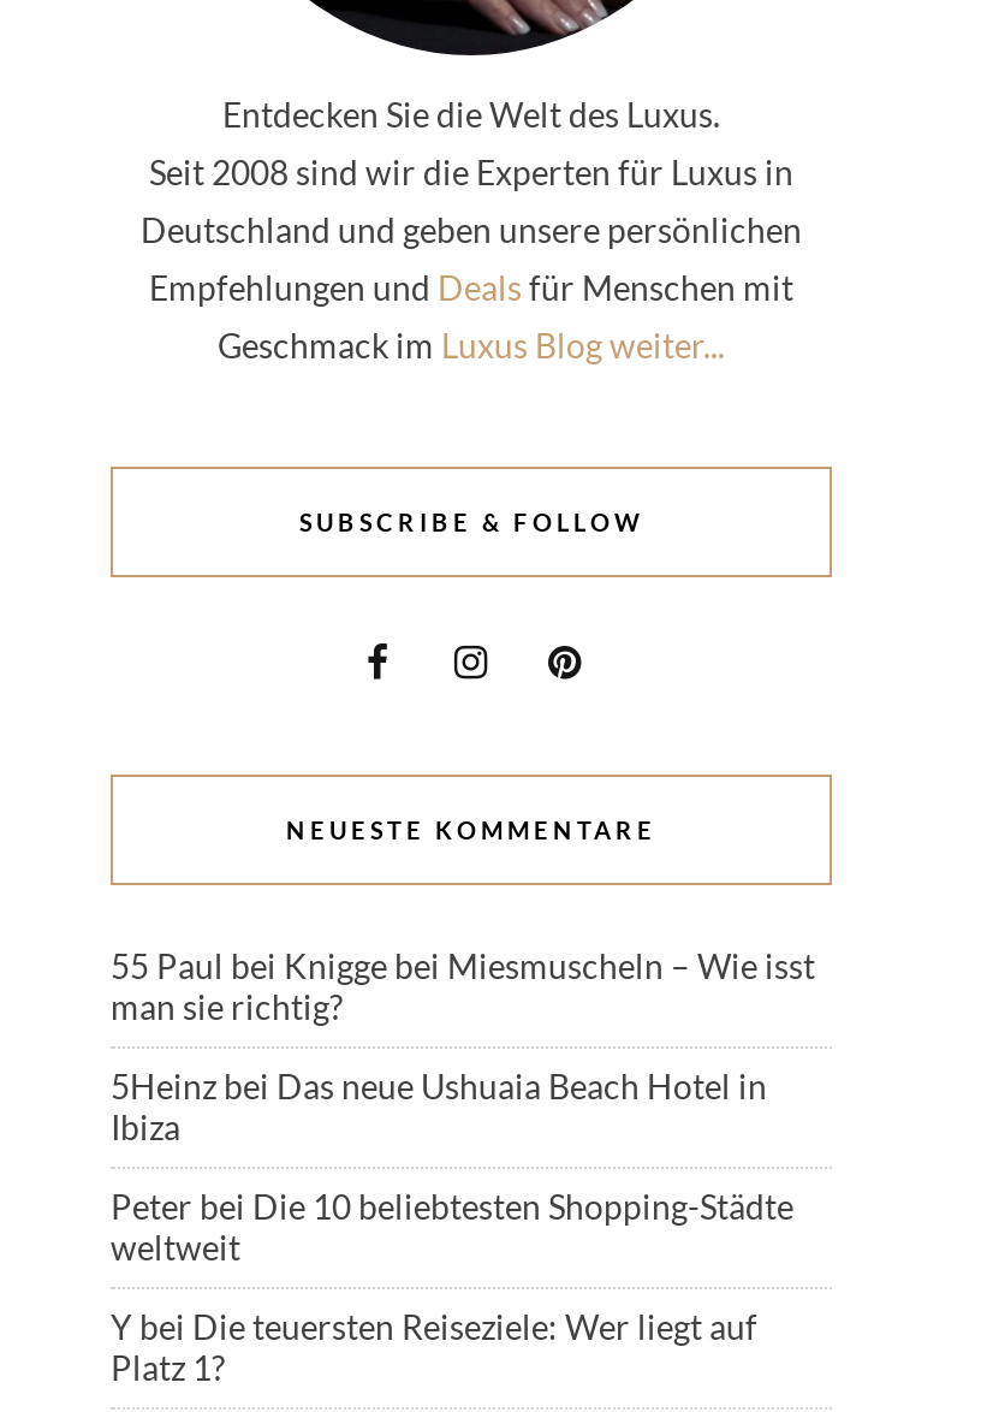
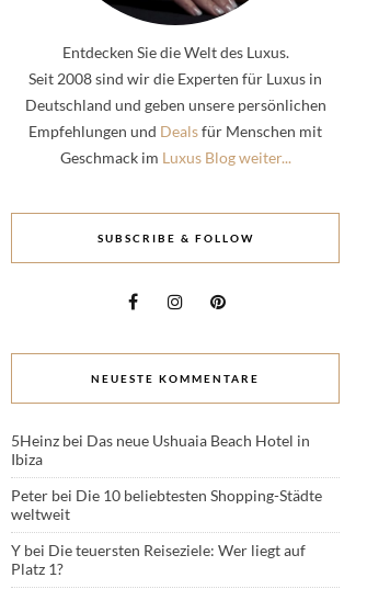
[111,945,815,1027] 55 Paul bei Knigge bei Miesmuscheln – Wie isst | man sie richtig? -> none

